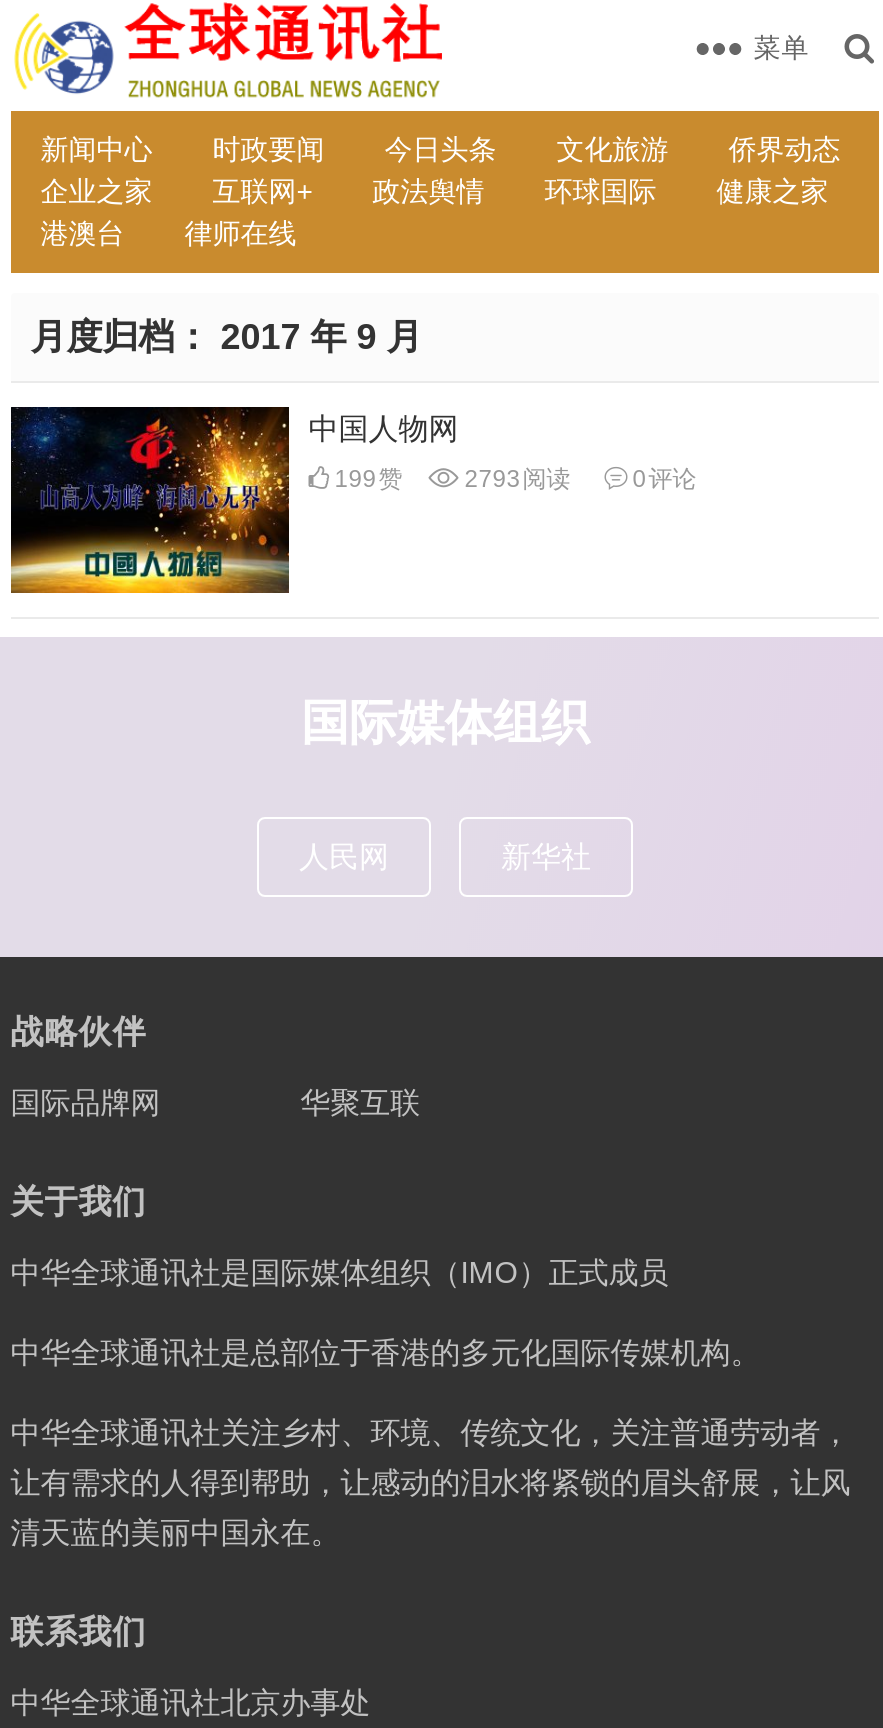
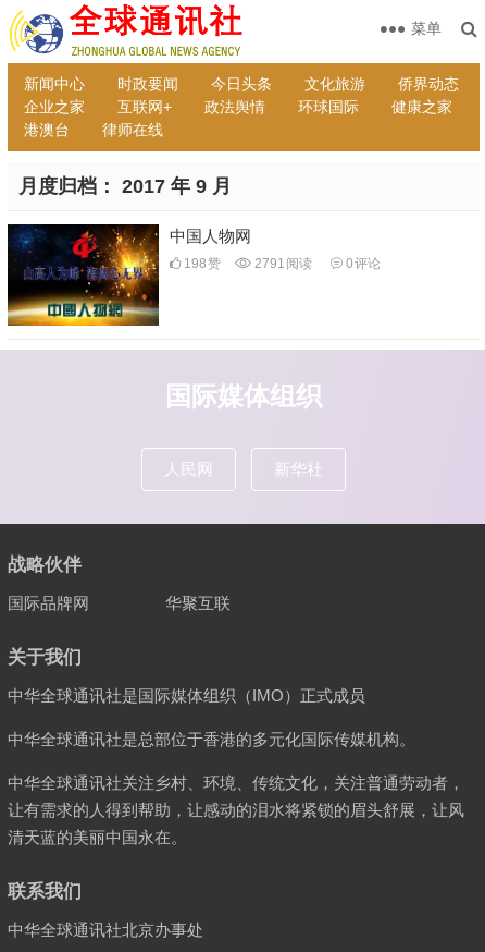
[329,465,403,493] 199赞 -> [180,256,221,271] 198赞
[459,465,571,493] 2793阅读 -> [251,256,312,271] 2791阅读

